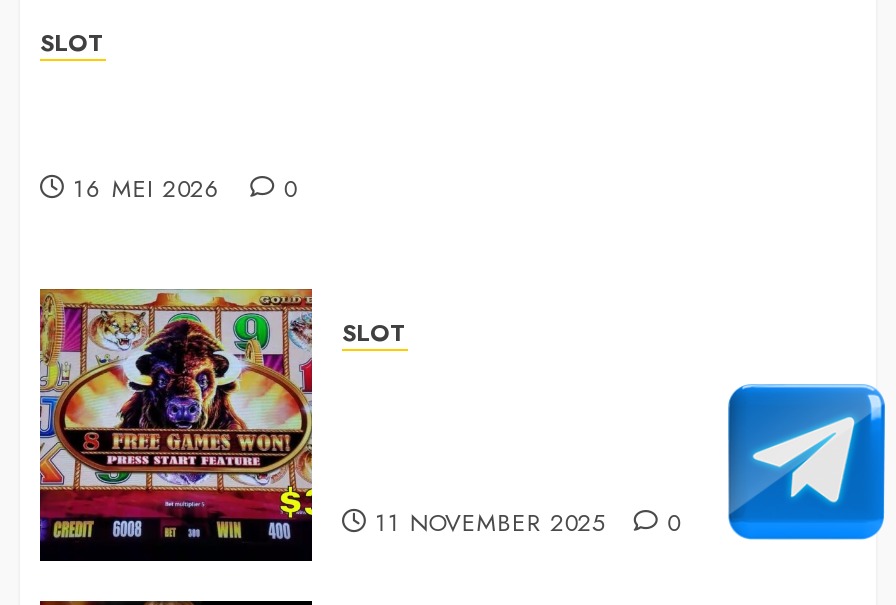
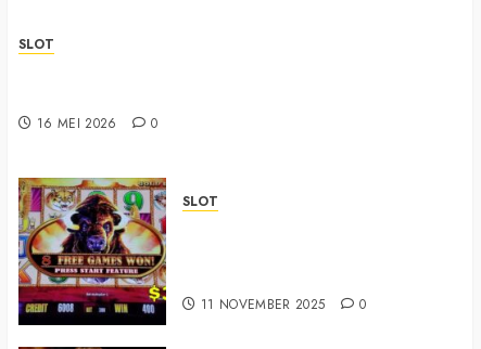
[726,383,888,541] [image] -> none

